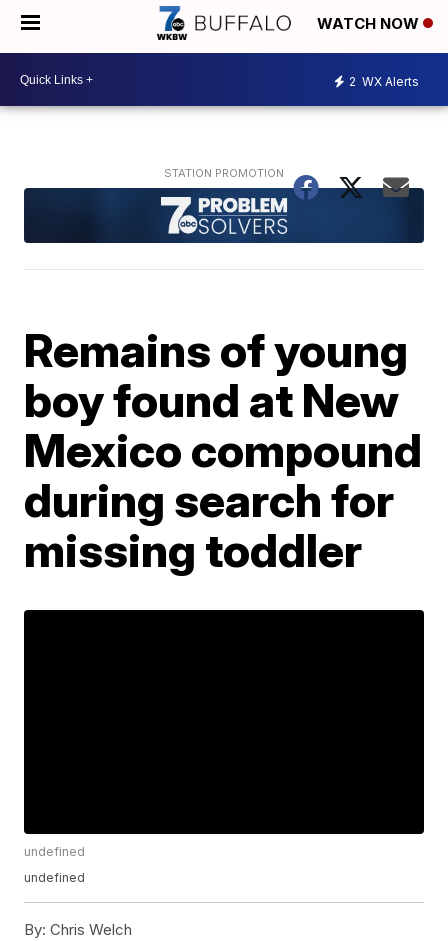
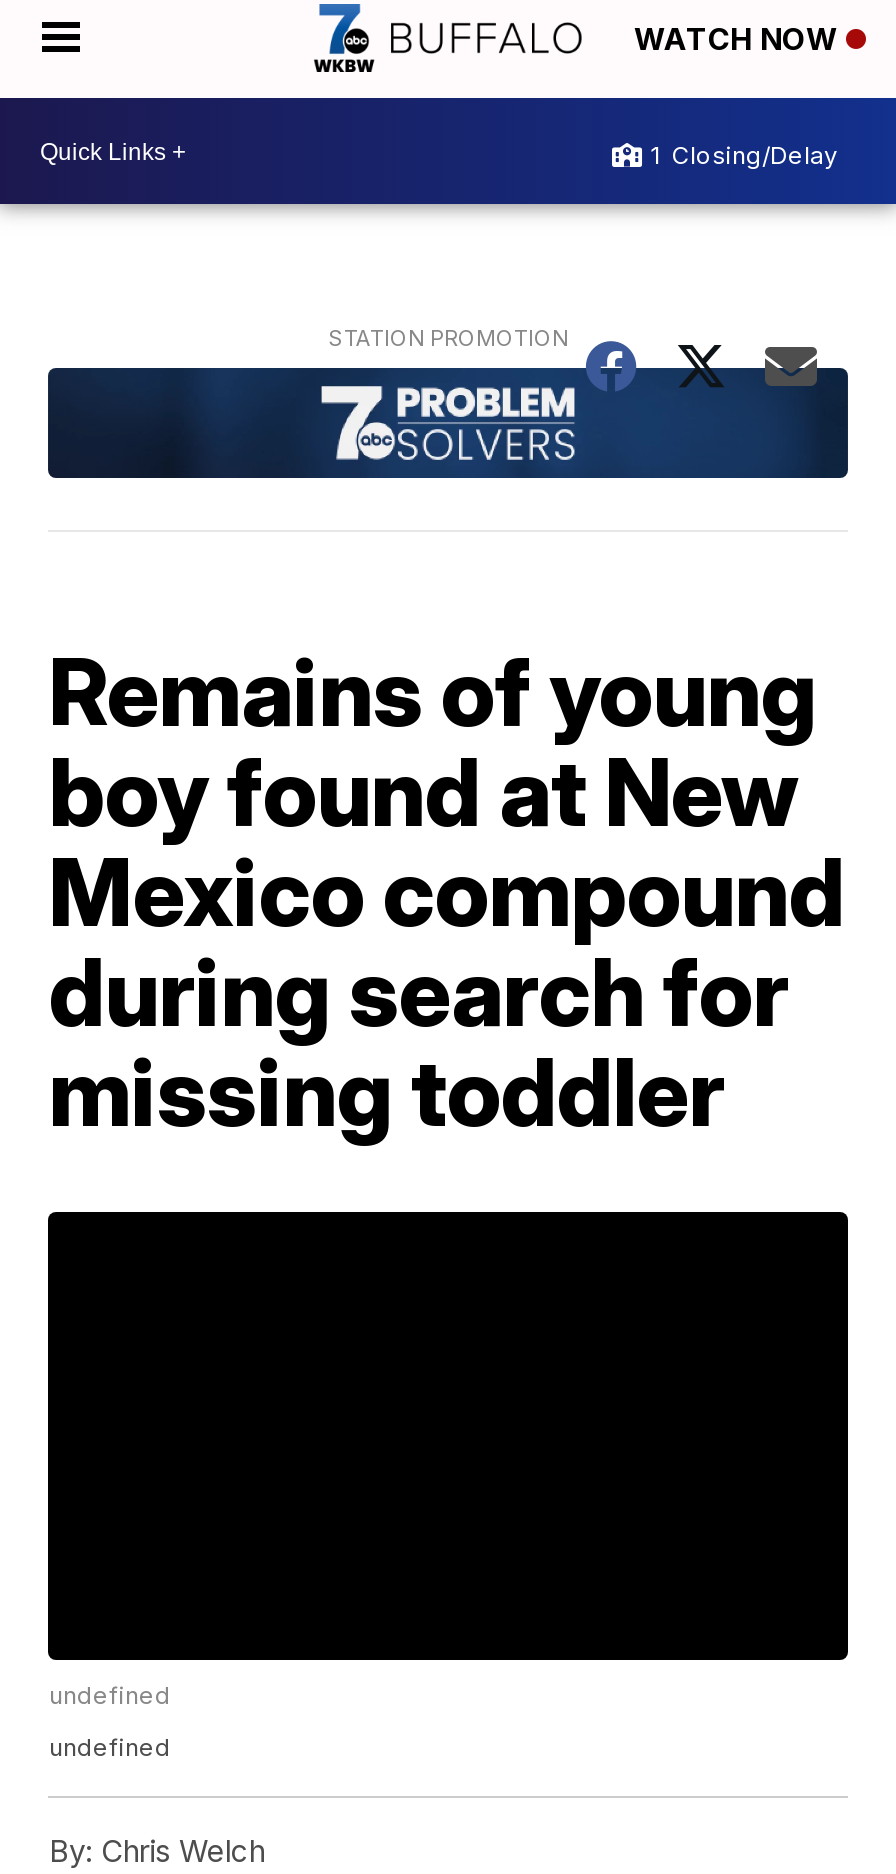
[349,73,419,88] 2 WX Alerts -> [650,139,838,169] 1 Closing/Delay

